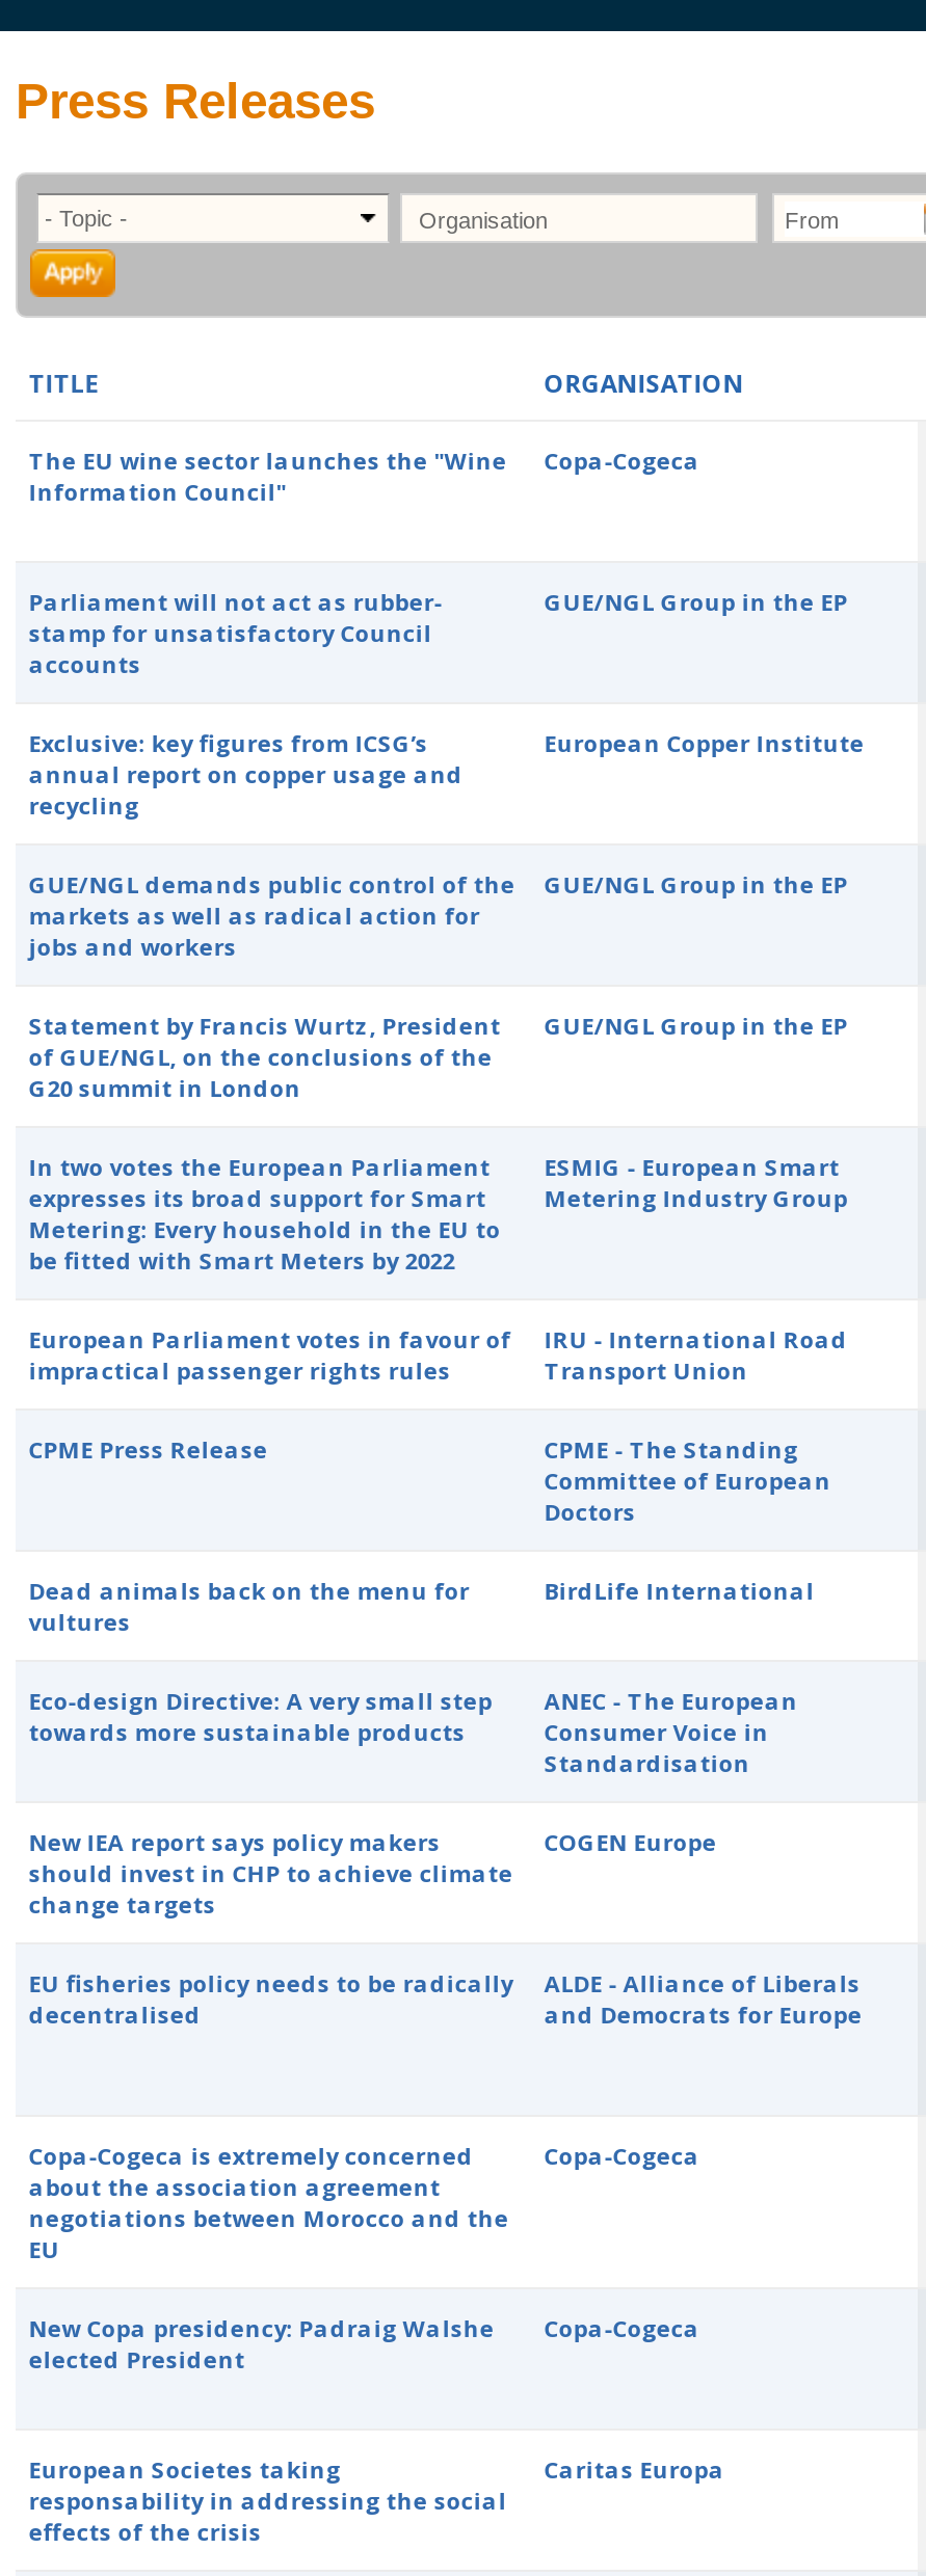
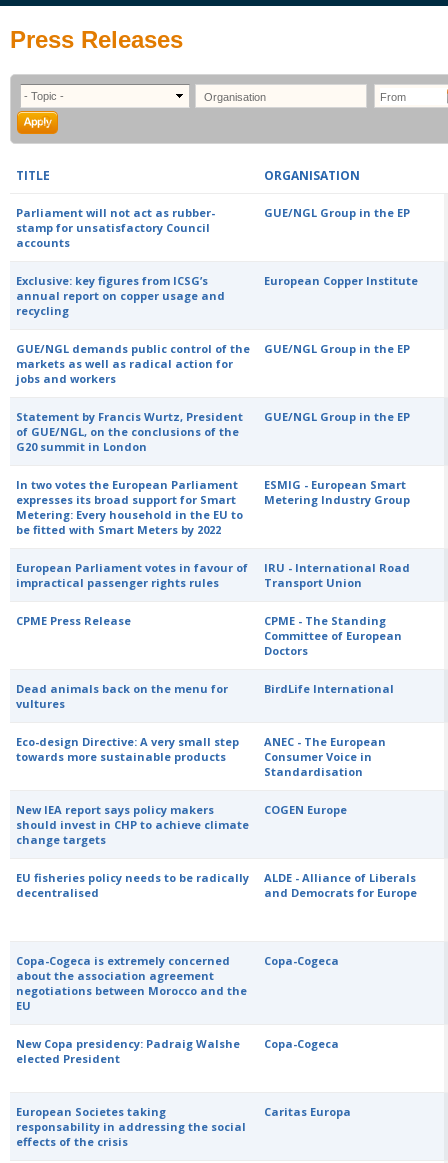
[28,445,507,507] The EU wine sector launches the "Wine | Information Council" -> none
[544,445,700,476] Copa-Cogeca -> none

